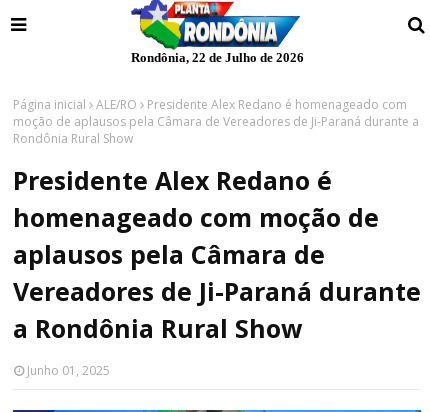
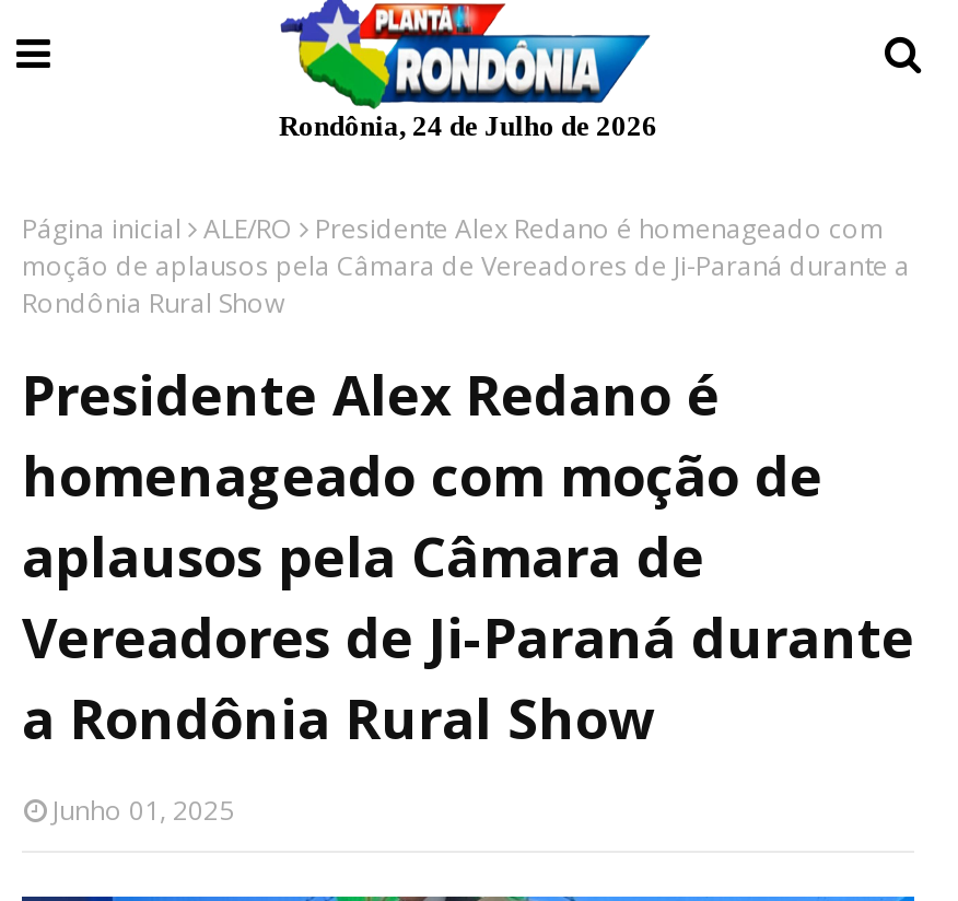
[130,50,303,65] Rondônia, 22 de Julho de 2026 -> [279,109,657,142] Rondônia, 24 de Julho de 2026

